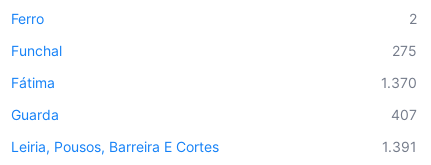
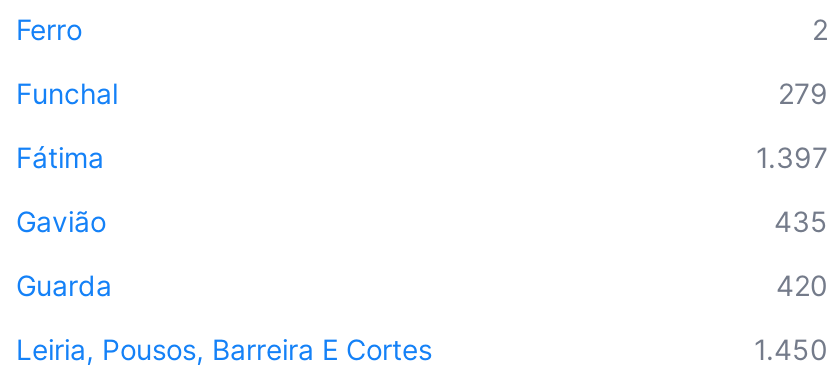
[392,42,417,59] 275 -> [778,75,828,109] 279
[381,74,417,91] 1.370 -> [16,139,828,237] 1.397 | Gavião | 435
[391,106,417,123] 407 -> [776,267,828,301] 420
[382,138,417,155] 1.391 -> [754,331,828,365] 1.450

